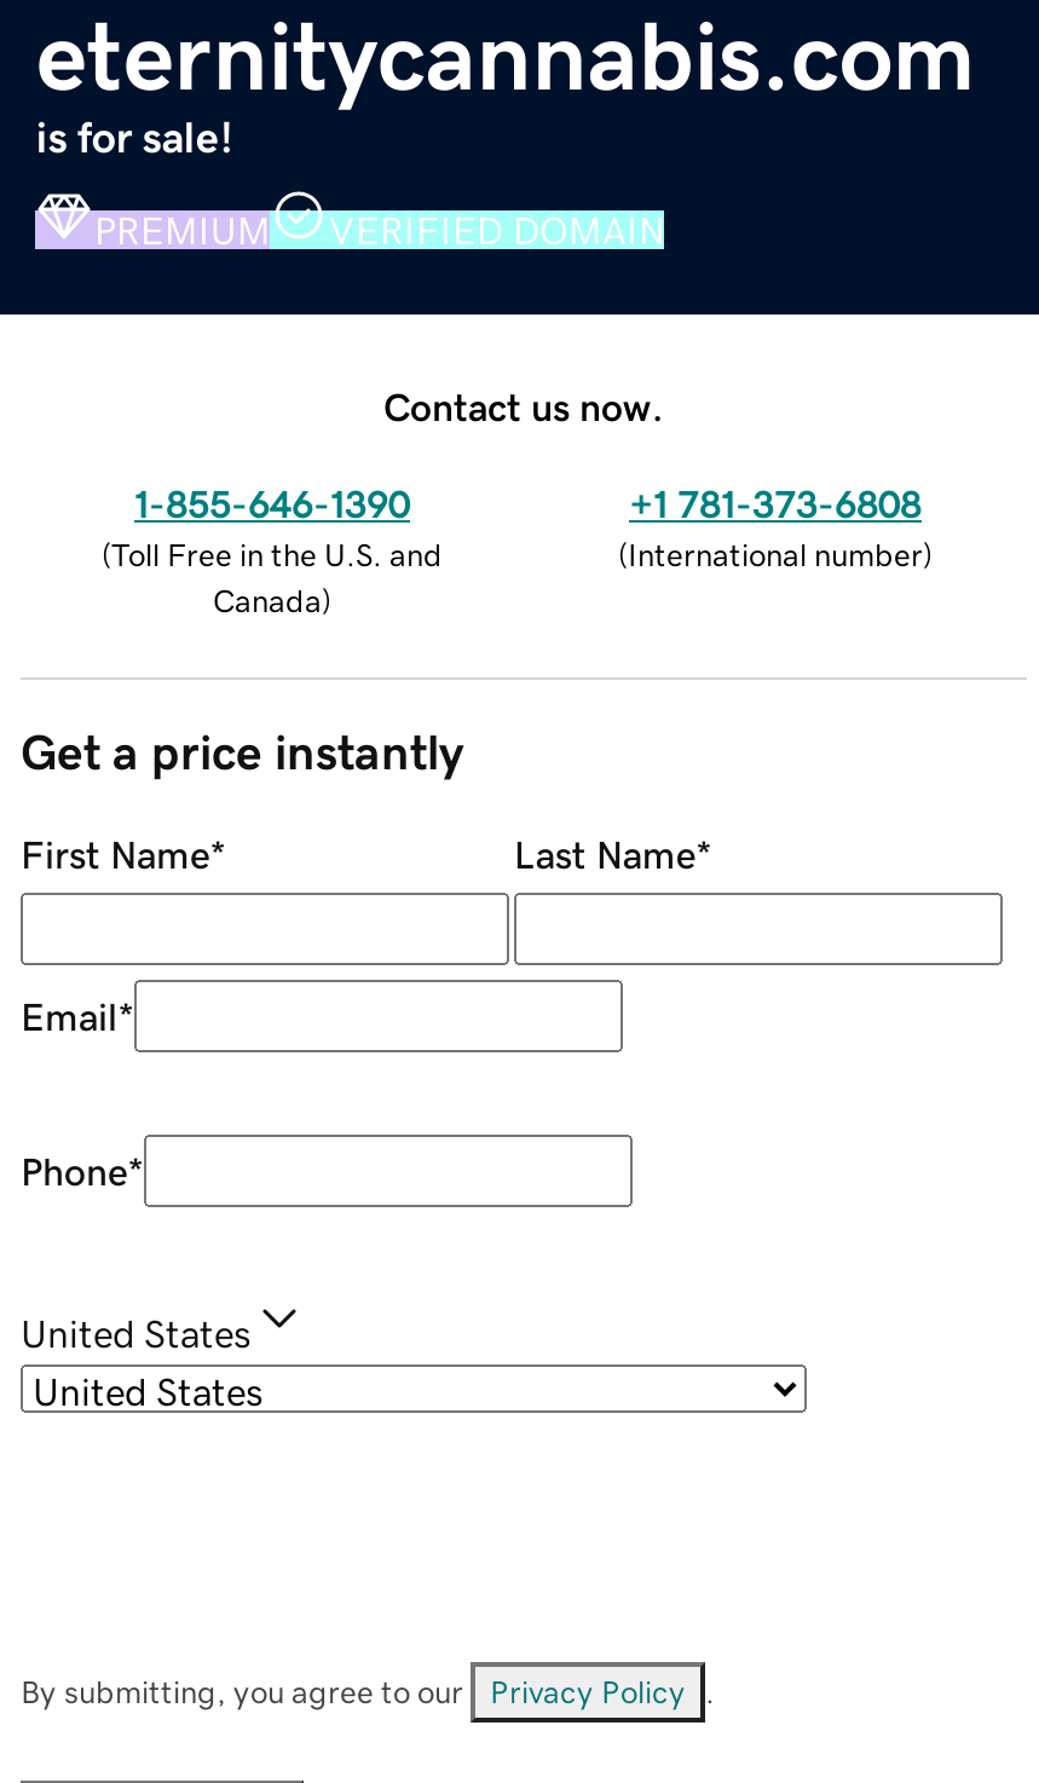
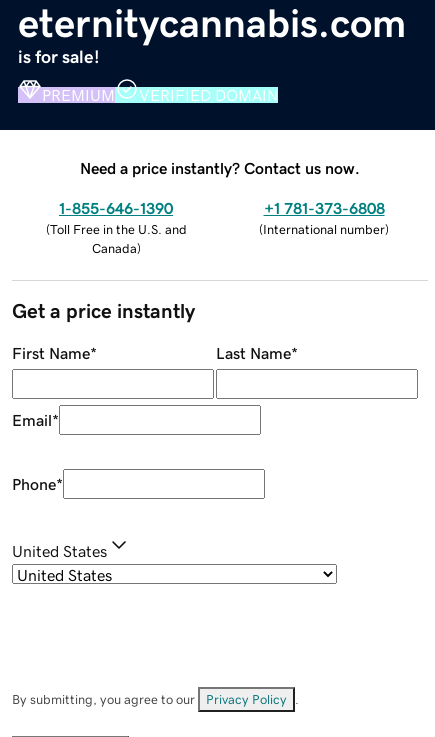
[383,386,664,425] Contact us now. -> [80,160,360,176] Need a price instantly? Contact us now.

